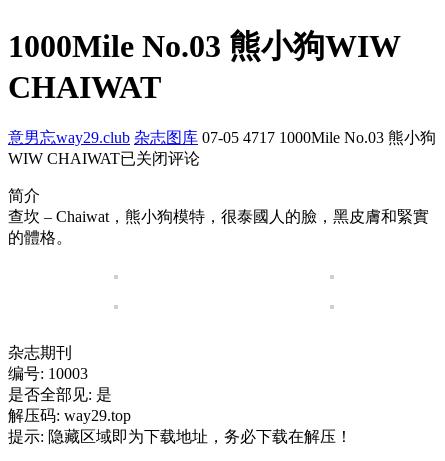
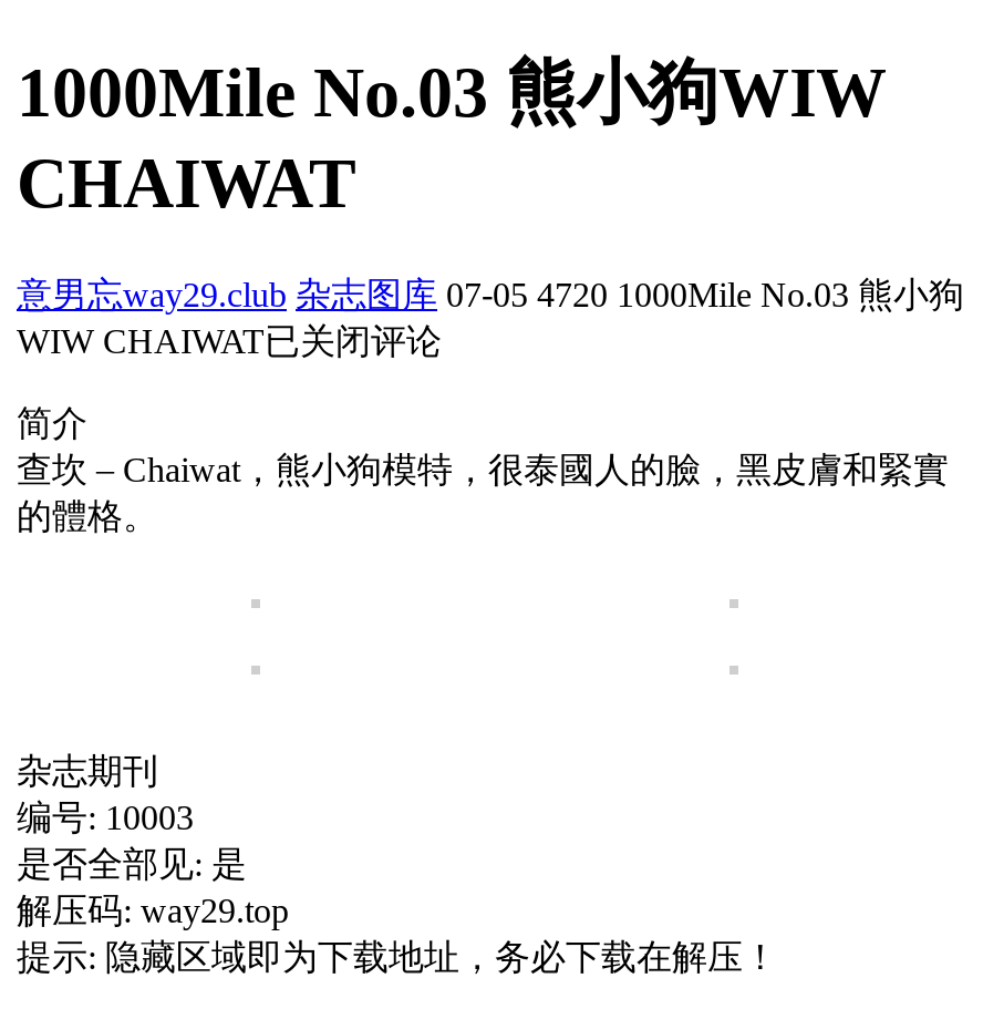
[8,129,436,146] 意男忘way29.club 杂志图库 07-05 4717 1000Mile No.03 熊小狗 -> [17,275,964,313] 意男忘way29.club 杂志图库 07-05 4720 1000Mile No.03 熊小狗

